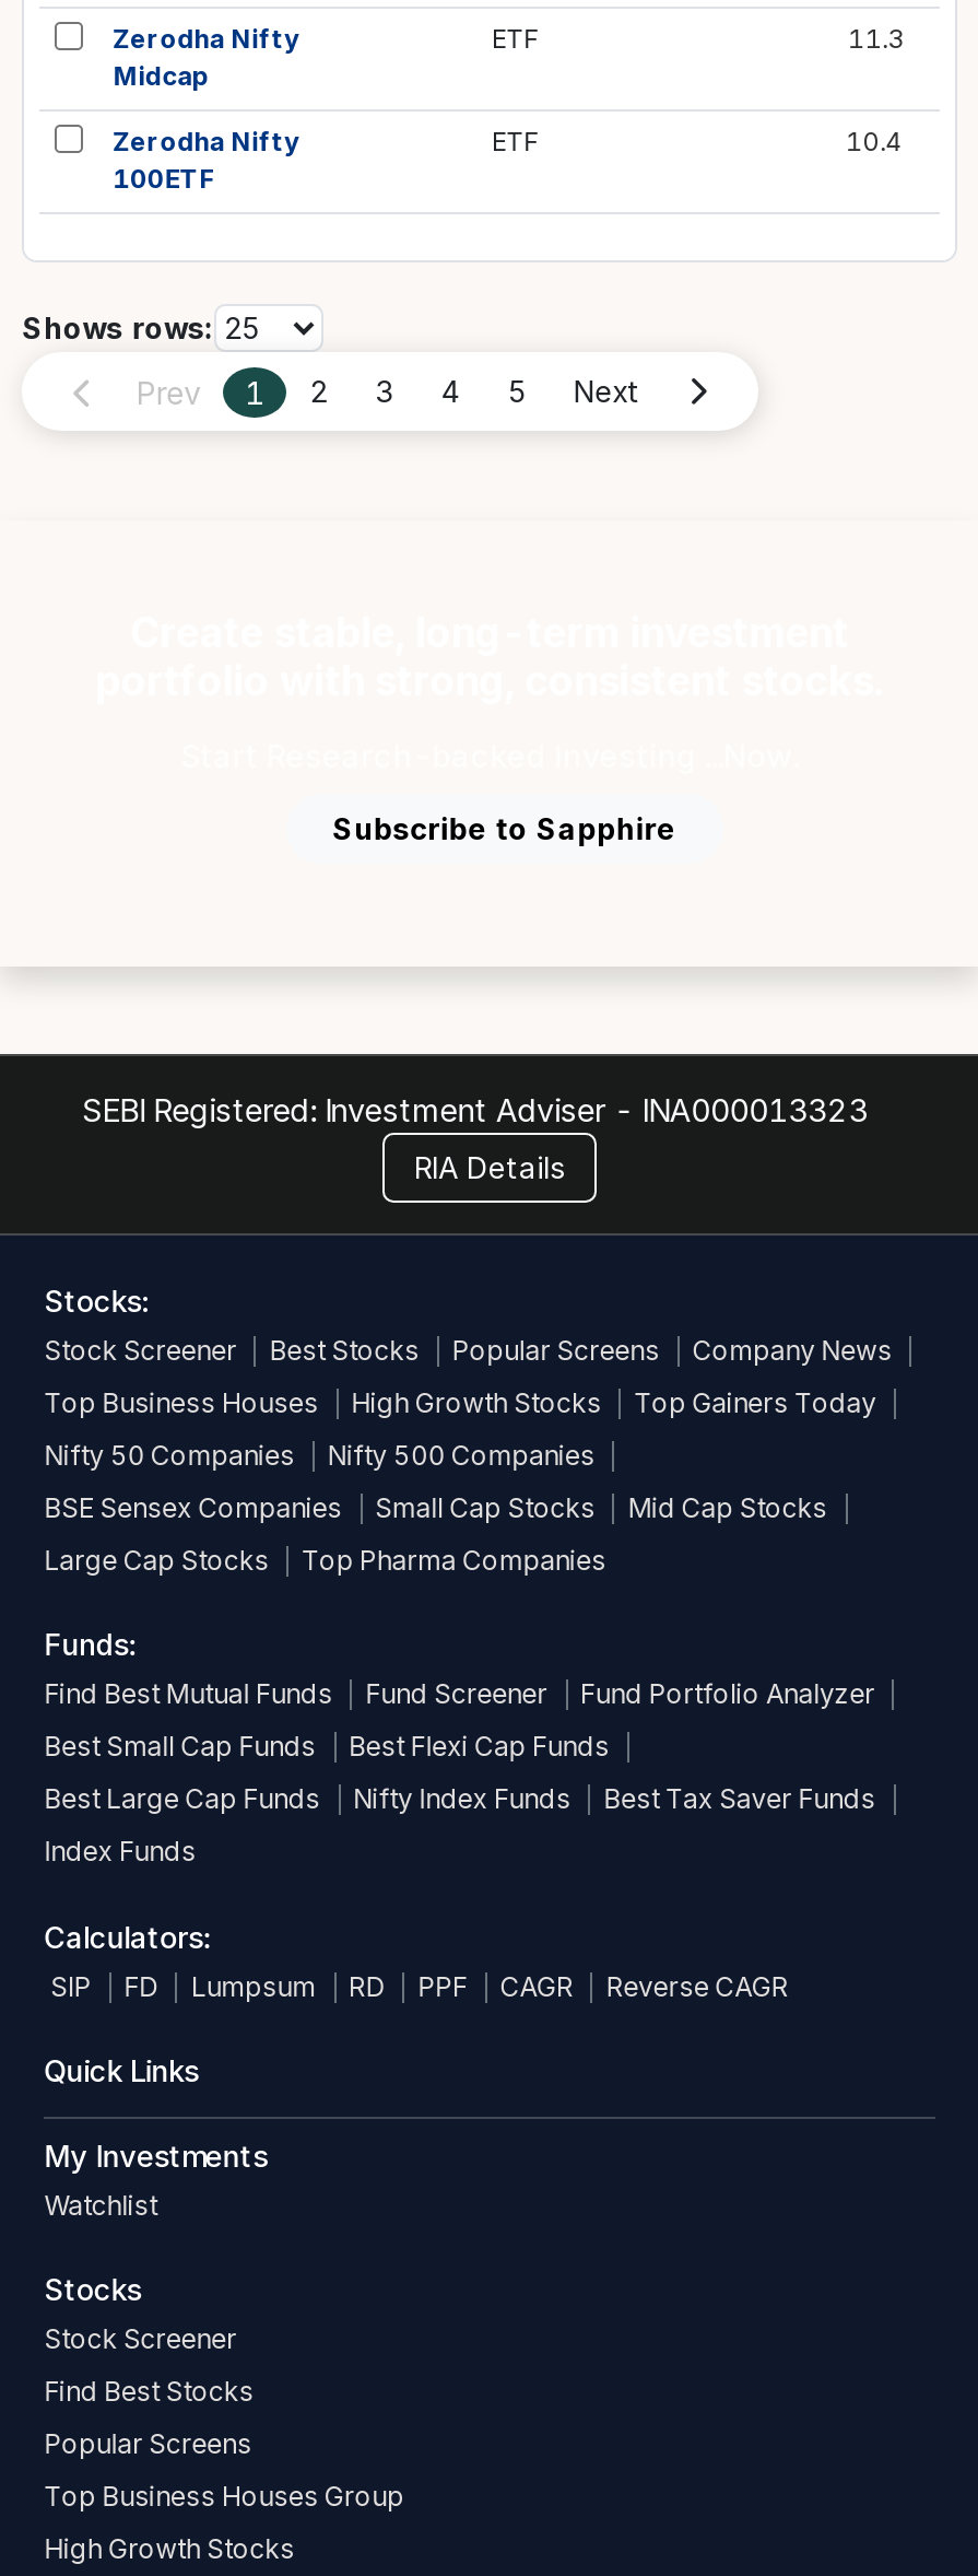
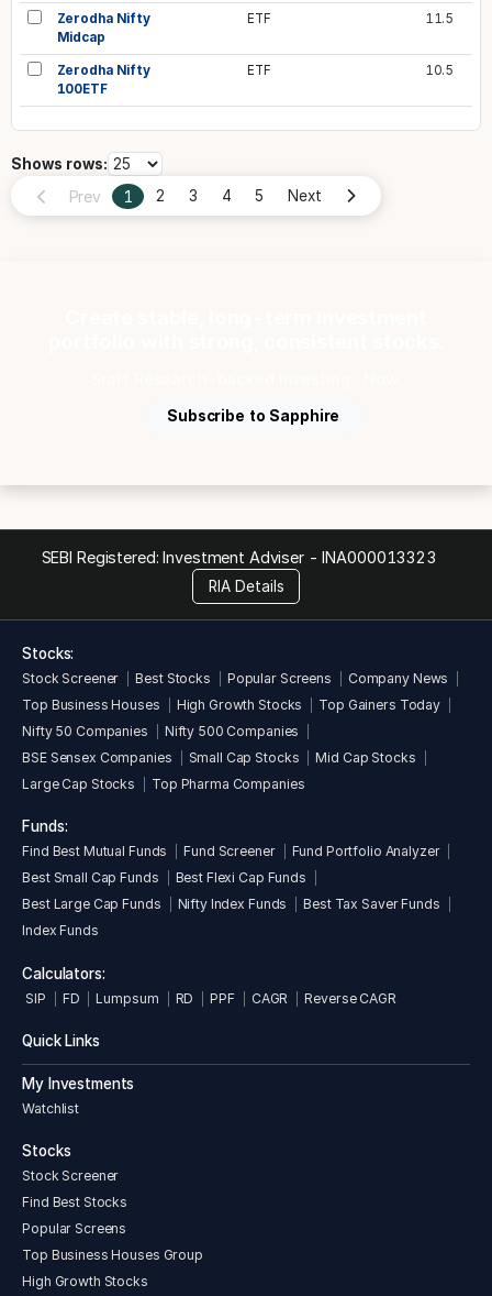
[847,25,903,55] 11.3 -> [425,11,454,27] 11.5
[845,127,903,158] 10.4 -> [425,63,454,78] 10.5

